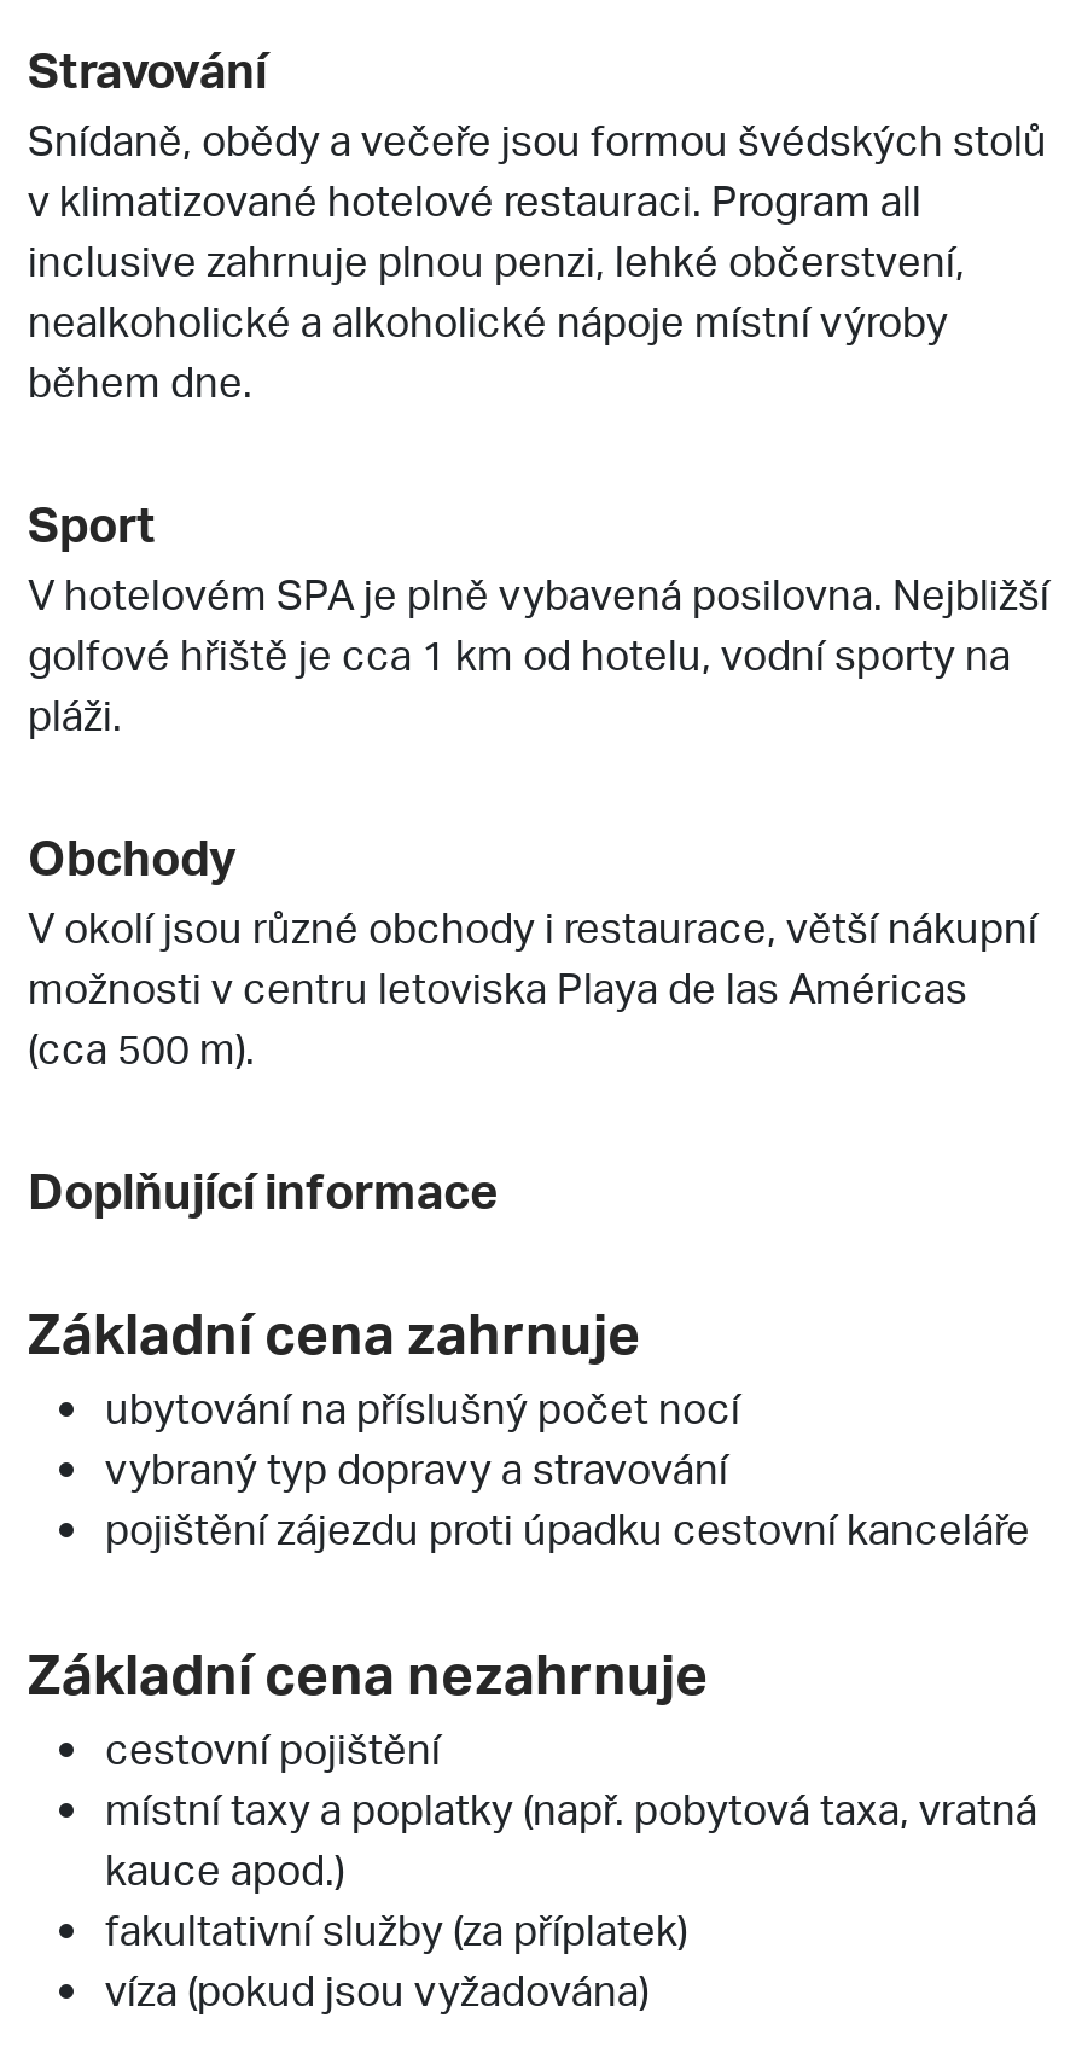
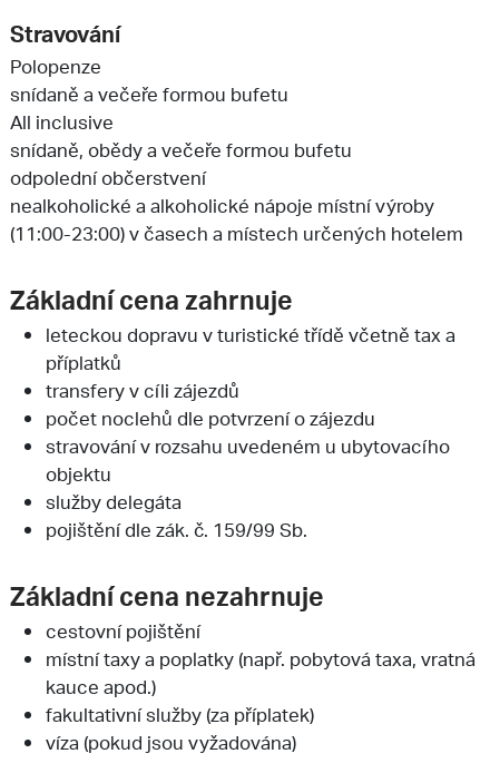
[28,111,1047,285] Snídaně, obědy a večeře jsou formou švédských stolů | v klimatizované hotelové restauraci. Program all | inclusive zahrnuje plnou penzi, lehké občerstvení, -> [10,53,352,189] Polopenze | snídaně a večeře formou bufetu | All inclusive | snídaně, obědy a večeře formou bufetu | odpolední občerstvení
moved [28,292,948,345] -> [10,192,434,217]: nealkoholické a alkoholické nápoje místní výroby
[28,353,1049,1220] během dne. | Sport | V hotelovém SPA je plně vybavená posilovna. Nejbližší | golfové hřiště je cca 1 km od hotelu, vodní sporty na | pláži. | Obchody | V okolí jsou různé obchody i restaurace, větší nákupní | možnosti v centru letoviska Playa de las Américas | (cca 500 m). | Doplňující informace -> [10,220,463,244] (11:00-23:00) v časech a místech určených hotelem
moved [28,1295,641,1367] -> [10,282,293,316]: Základní cena zahrnuje
[105,1379,1030,1553] ubytování na příslušný počet nocí | vybraný typ dopravy a stravování | pojištění zájezdu proti úpadku cestovní kanceláře -> [46,321,455,541] leteckou dopravu v turistické třídě včetně tax a | příplatků | transfery v cíli zájezdů | počet noclehů dle potvrzení o zájezdu | stravování v rozsahu uvedeném u ubytovacího | objektu | služby delegáta | pojištění dle zák. č. 159/99 Sb.

